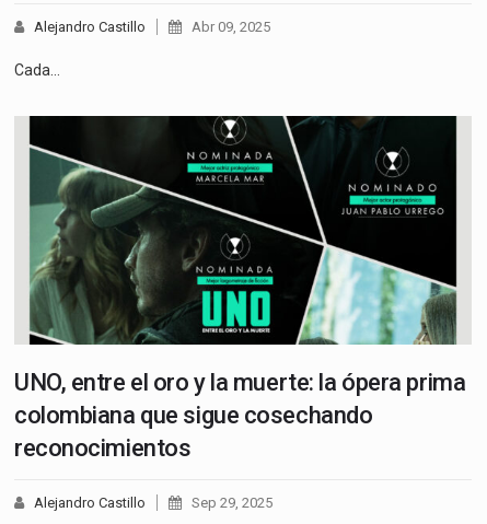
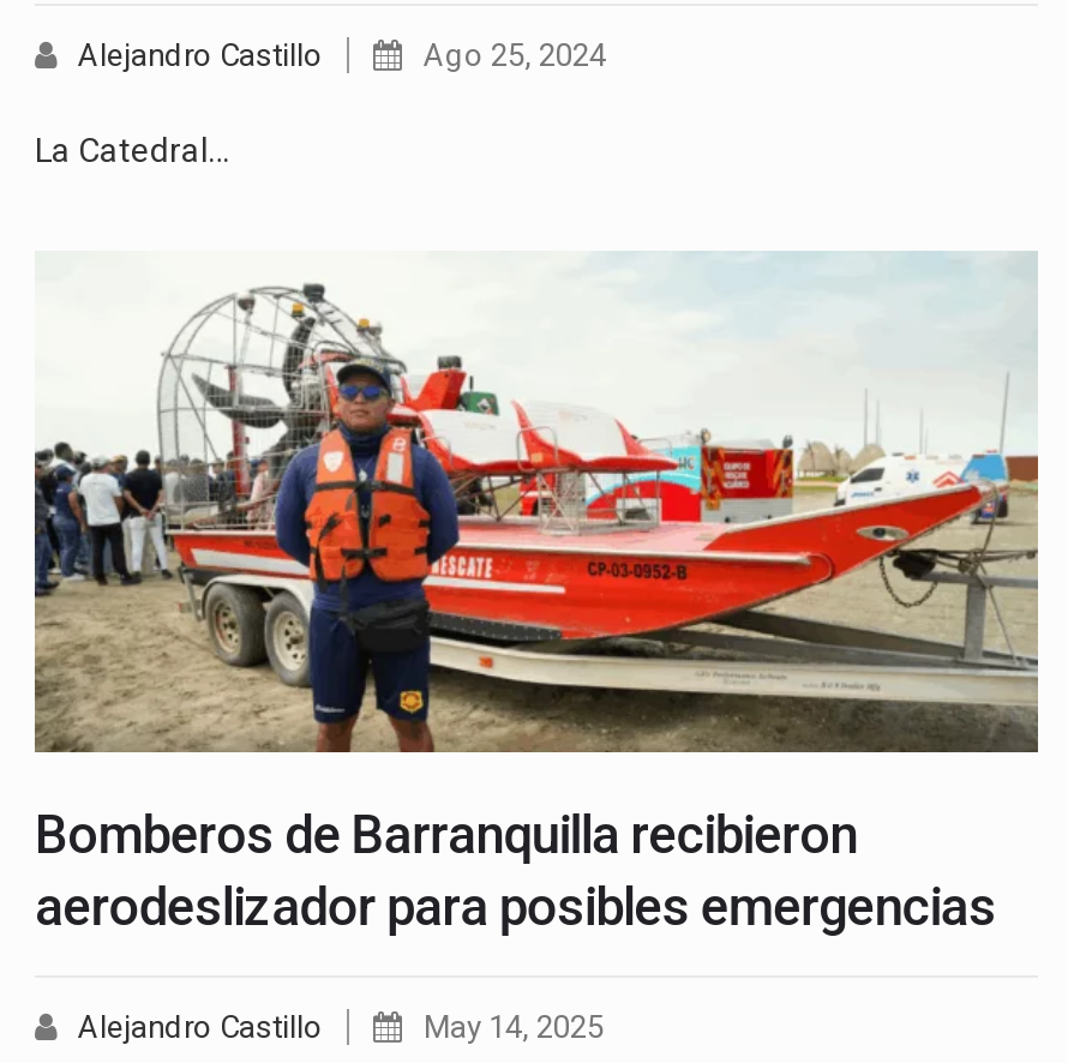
[192,19,270,35] Abr 09, 2025 -> [424,38,606,74] Ago 25, 2024
[14,62,60,79] Cada… -> [35,131,229,170] La Catedral…
[14,115,471,462] [image] | UNO, entre el oro y la muerte: la ópera prima | colombiana que sigue cosechando | reconocimientos -> [32,251,1040,938] [image] | Bomberos de Barranquilla recibieron | aerodeslizador para posibles emergencias
[192,495,273,511] Sep 29, 2025 -> [424,1010,604,1046] May 14, 2025

